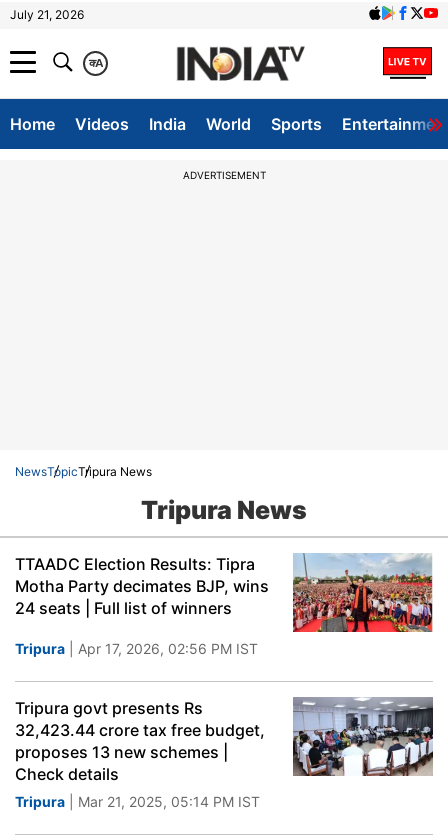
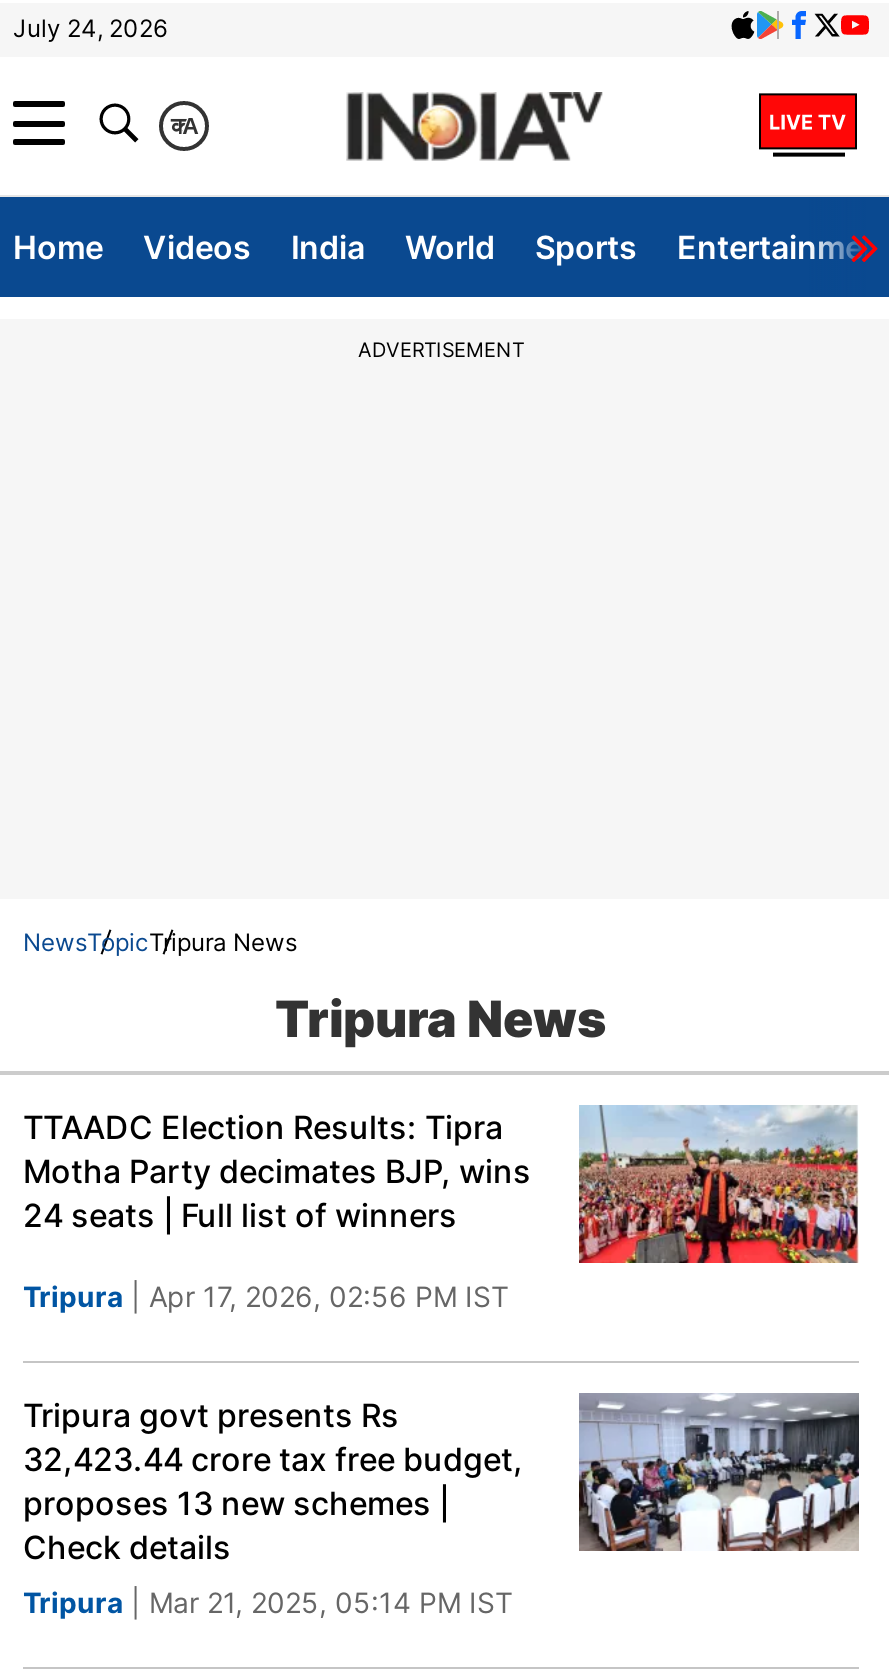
[10,7,84,22] July 21, 2026 -> [13,13,167,43] July 24, 2026

